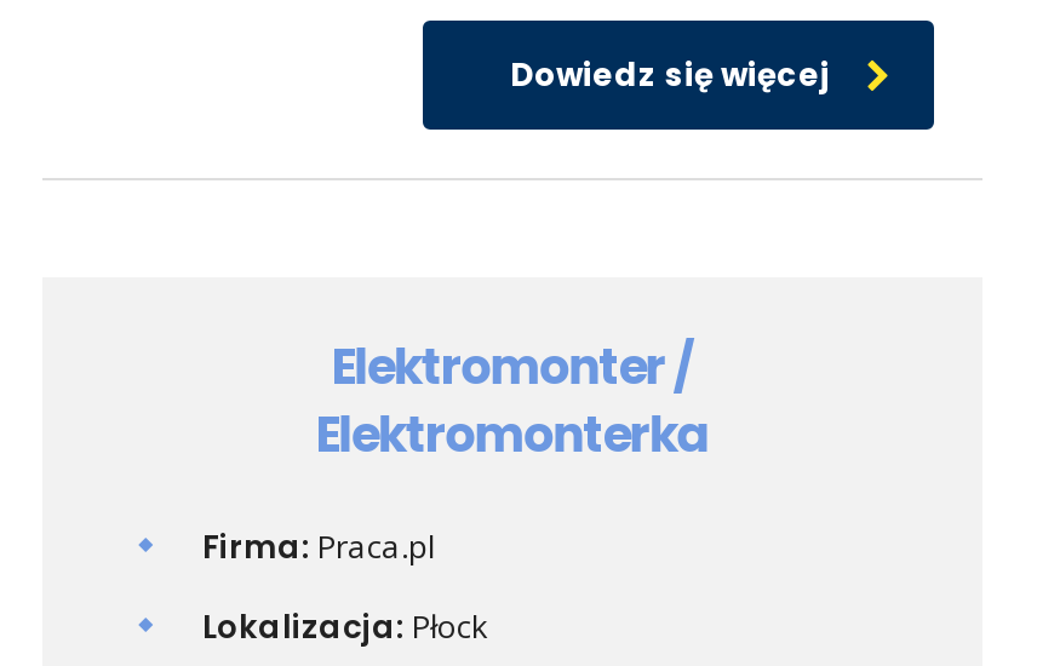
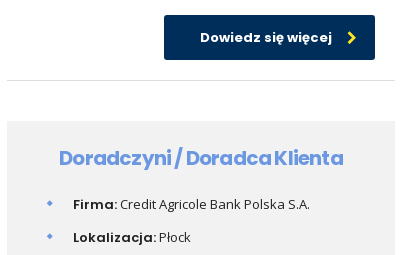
[316,333,709,469] Elektromonter / | Elektromonterka -> [59,144,343,172] Doradczyni / Doradca Klienta
[202,524,435,570] Firma: Praca.pl -> [73,195,310,214] Firma: Credit Agricole Bank Polska S.A.

